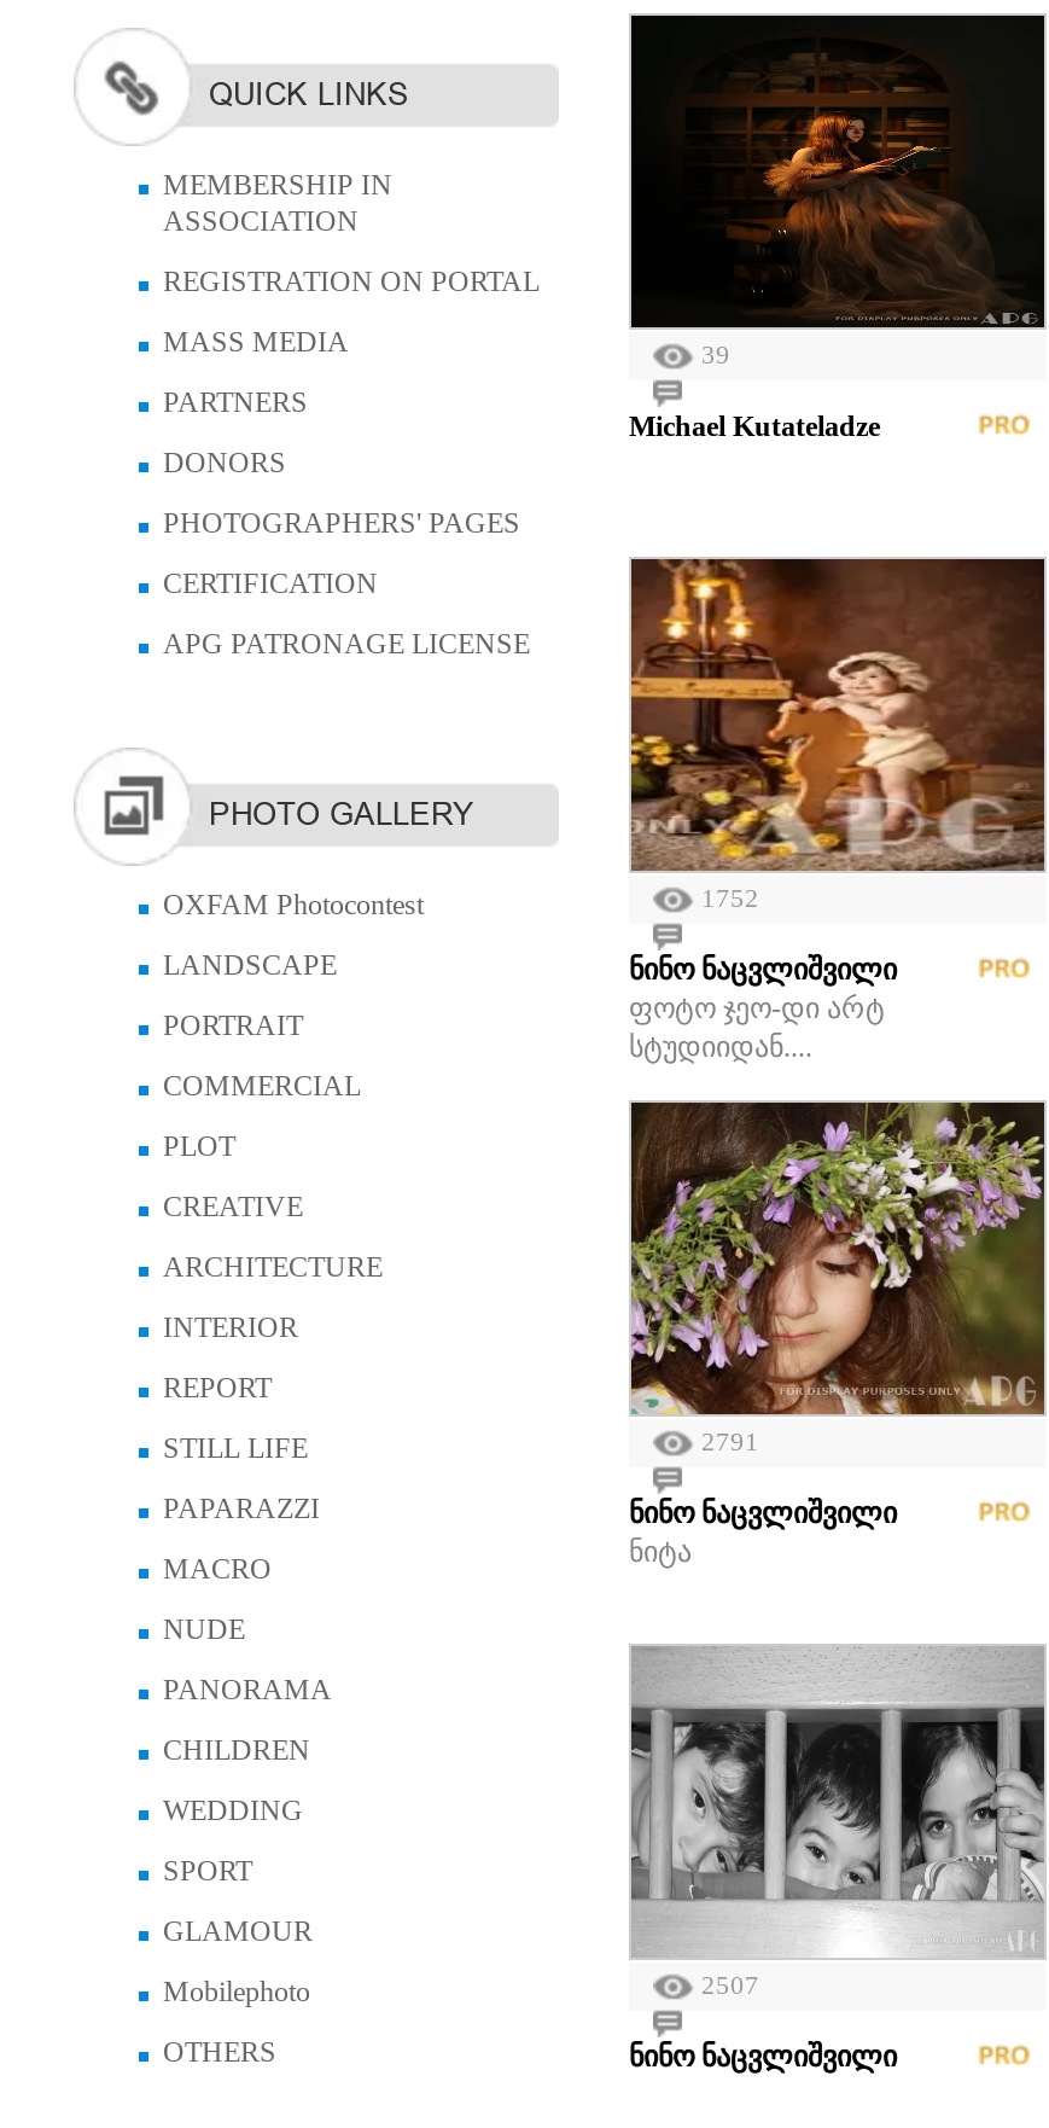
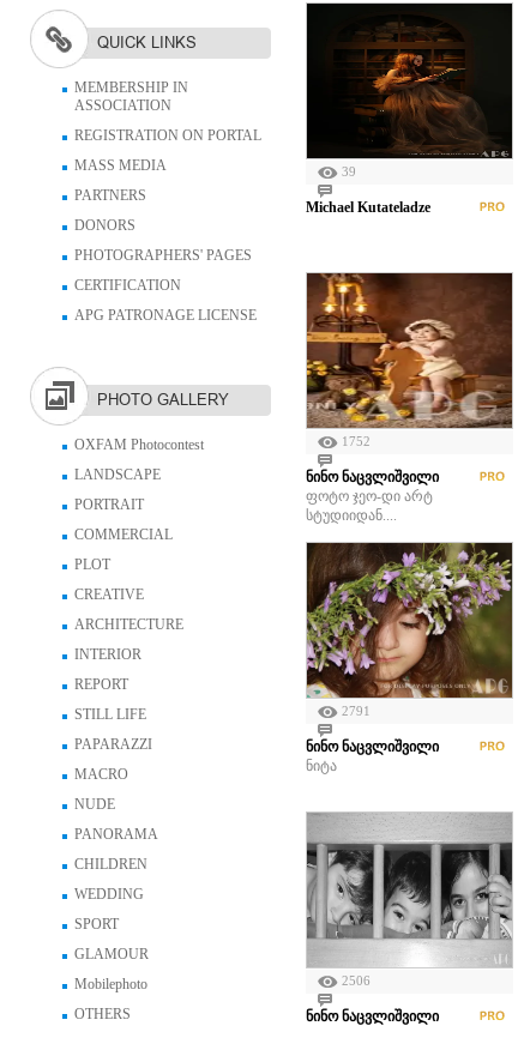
[701,1970,759,1999] 2507 -> [342,973,371,988] 2506

